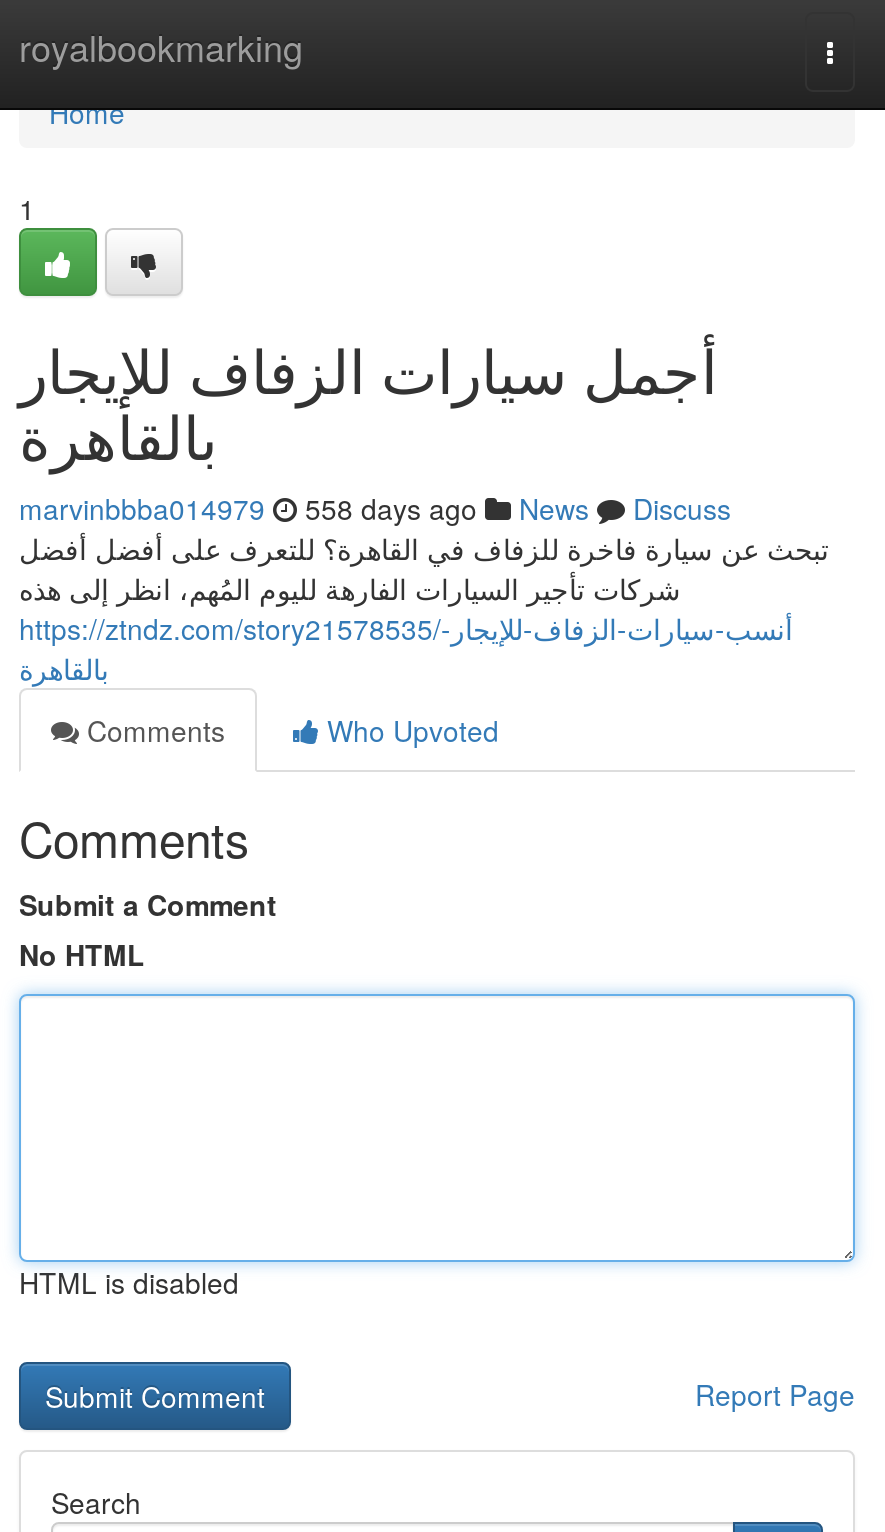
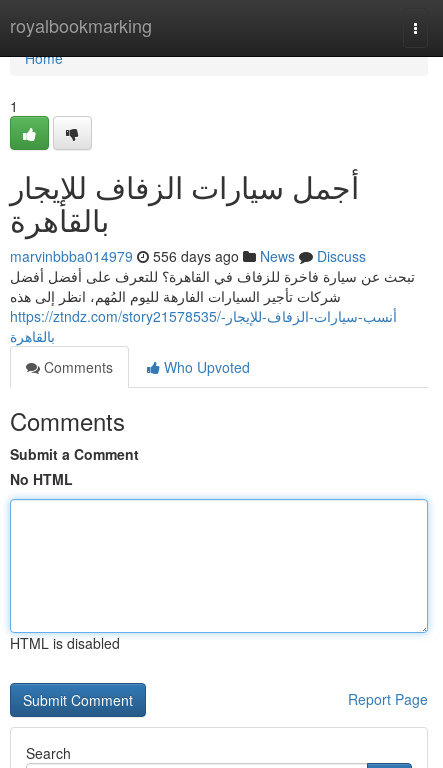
[19,488,731,528] marvinbbba014979 558 days ago News Discuss -> [10,246,366,266] marvinbbba014979 556 days ago News Discuss

